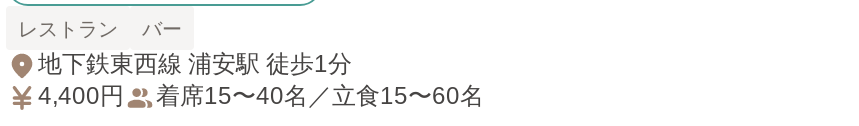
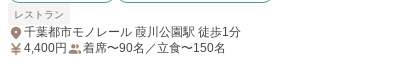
[38,17,352,78] バー | 地下鉄東西線 浦安駅 徒歩1分 -> [24,25,241,39] 千葉都市モノレール 葭川公園駅 徒歩1分
[156,82,484,110] 着席15〜40名／立食15〜60名 -> [83,41,226,55] 着席〜90名／立食〜150名

